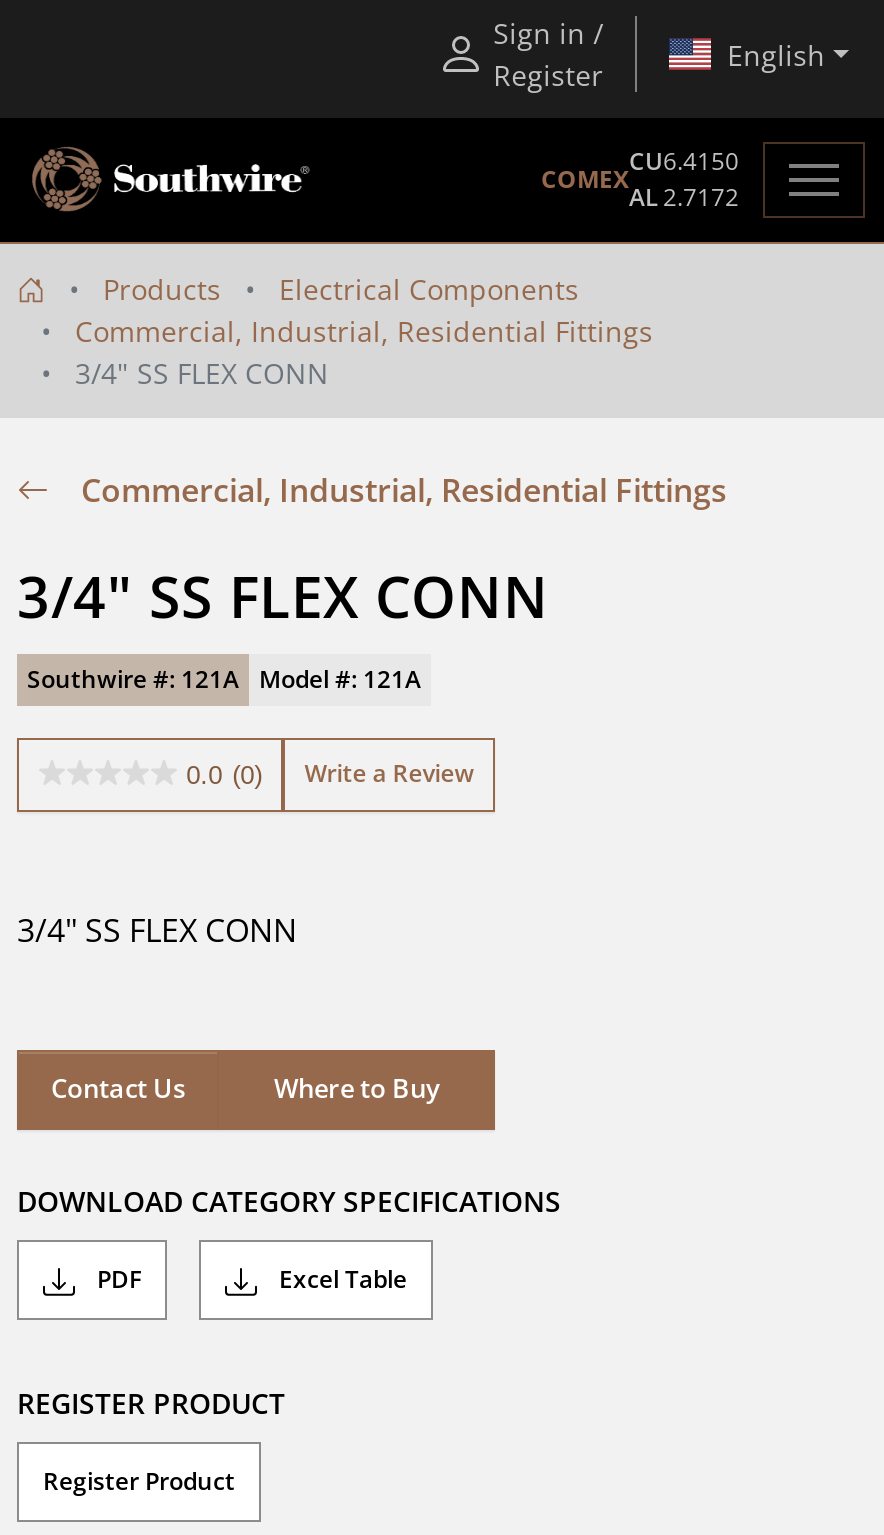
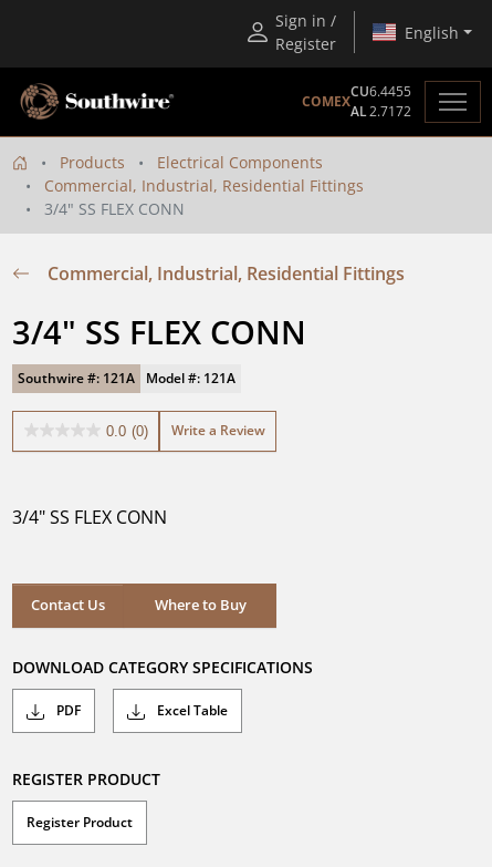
[629,144,739,178] CU6.4150 -> [350,82,411,101] CU6.4455

